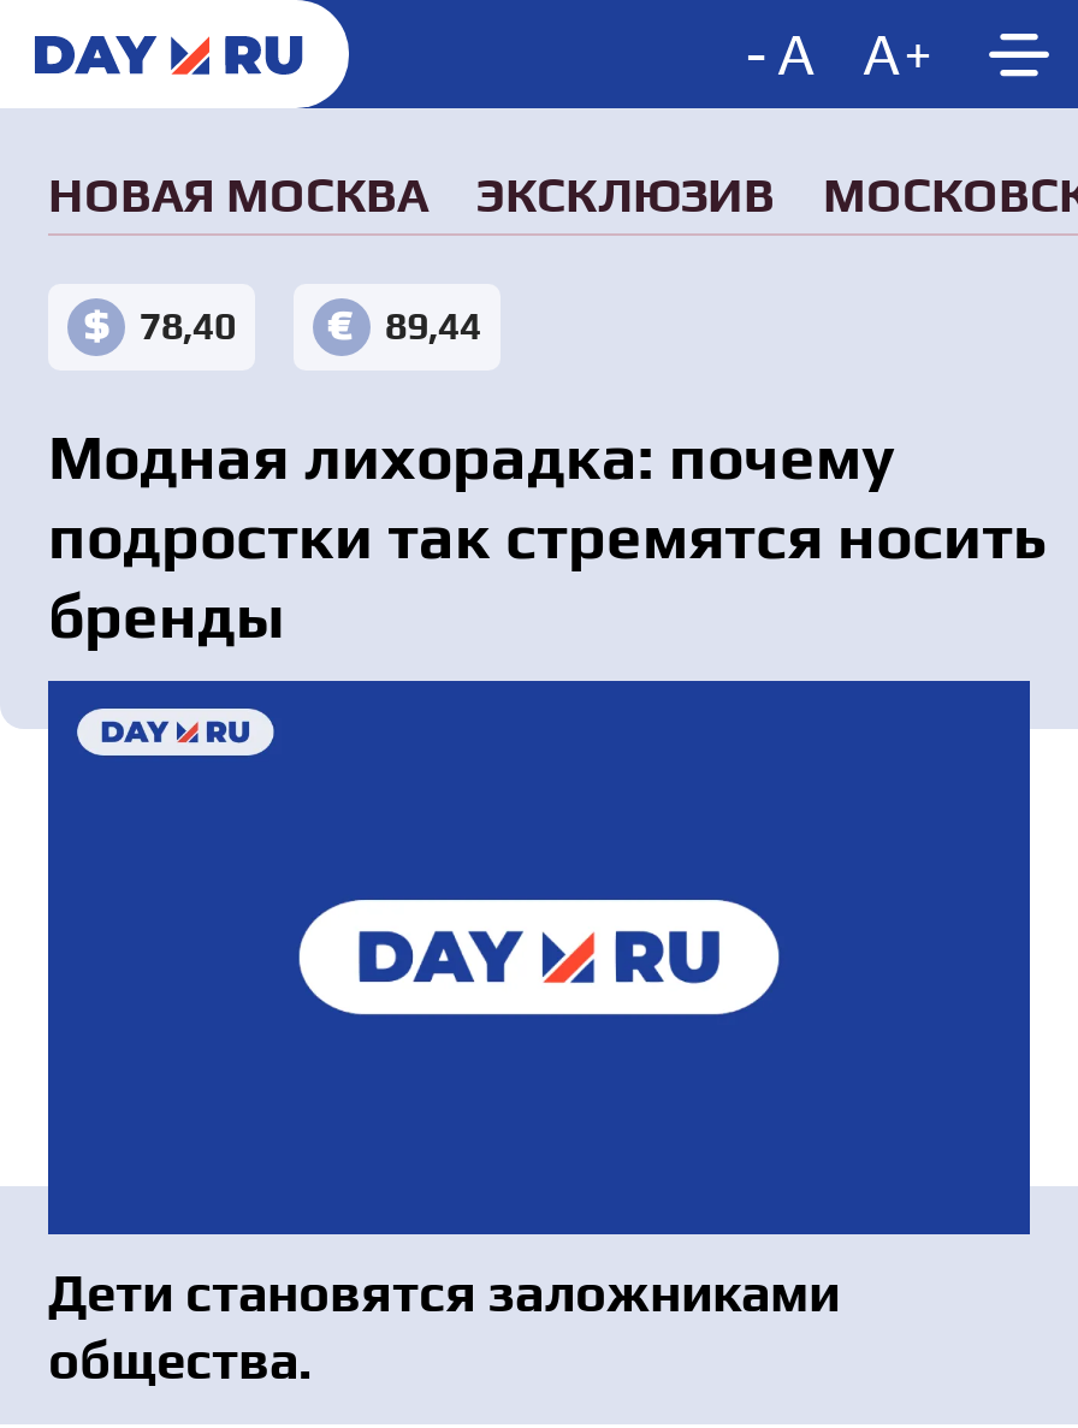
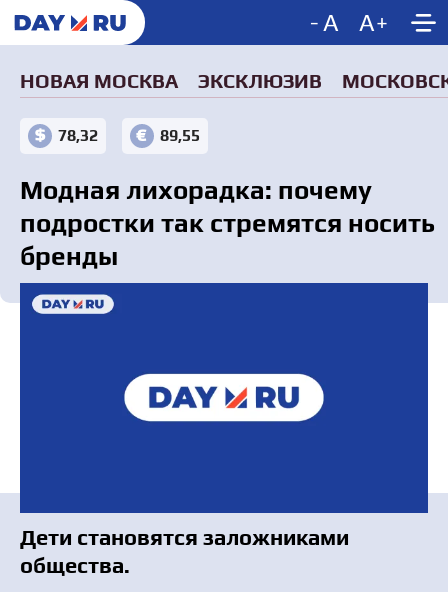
[140,303,236,349] 78,40 -> [58,126,98,145] 78,32
[385,303,481,349] 89,44 -> [160,126,200,145] 89,55

